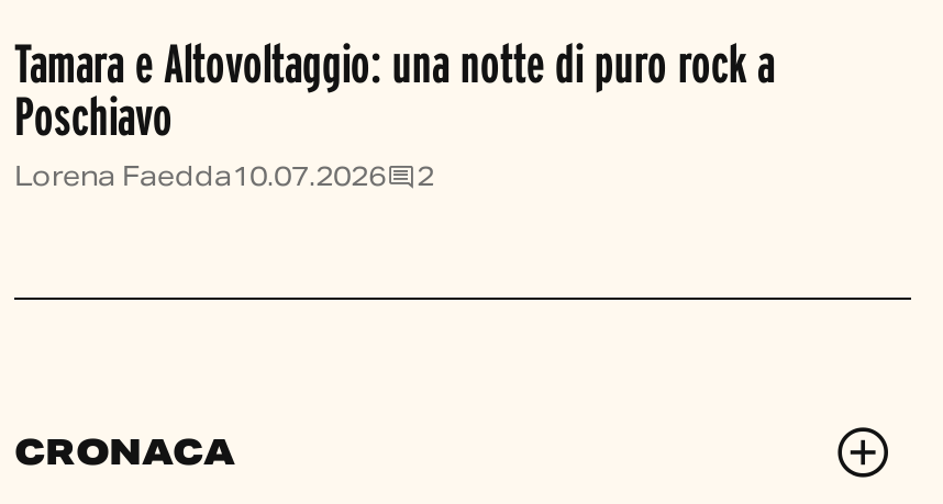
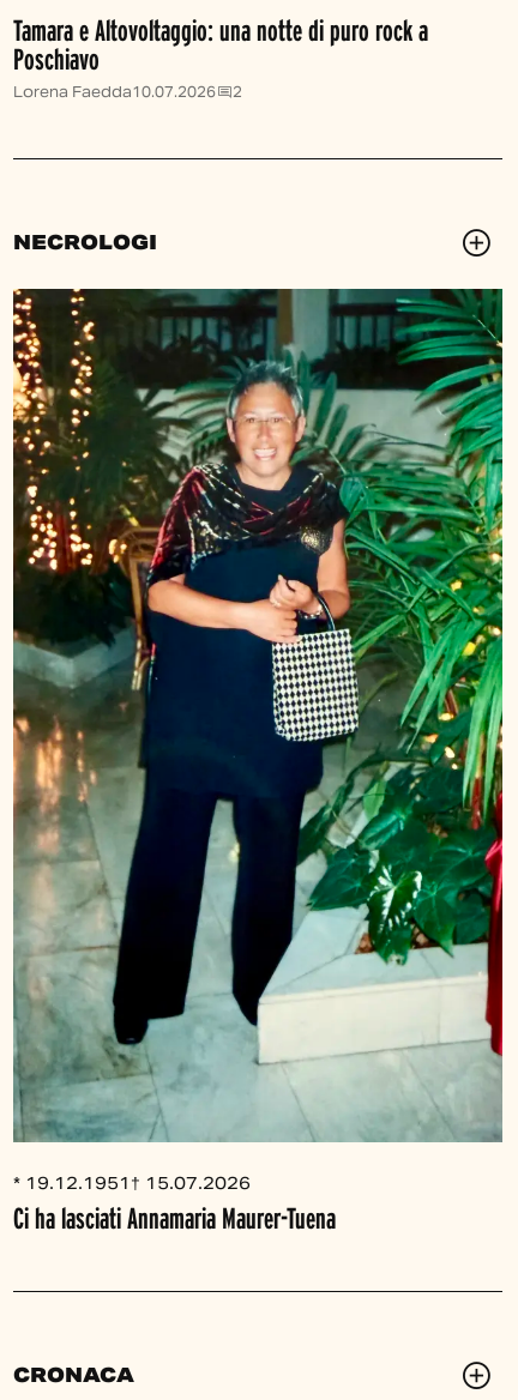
none -> [12,288,504,1235] [image] | * 19.12.1951 † 15.07.2026 | Ci ha lasciati Annamaria Maurer-Tuena
none -> [13,230,157,255] NECROLOGI

